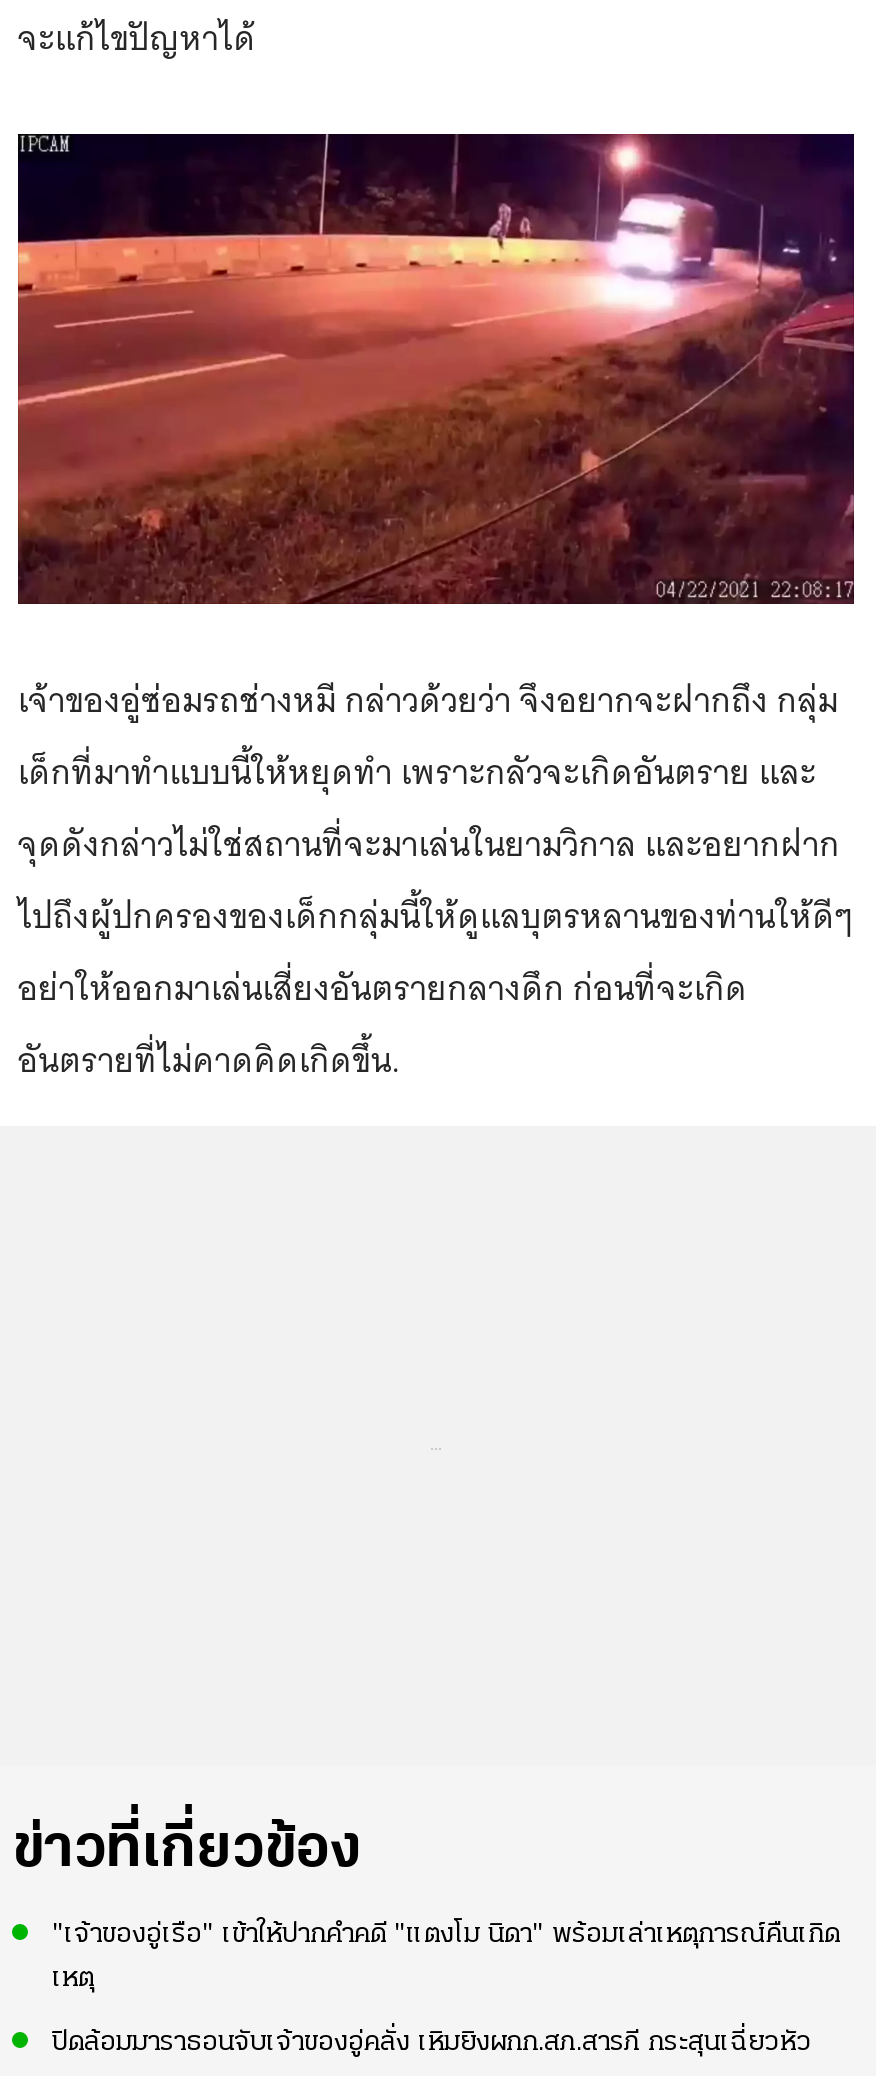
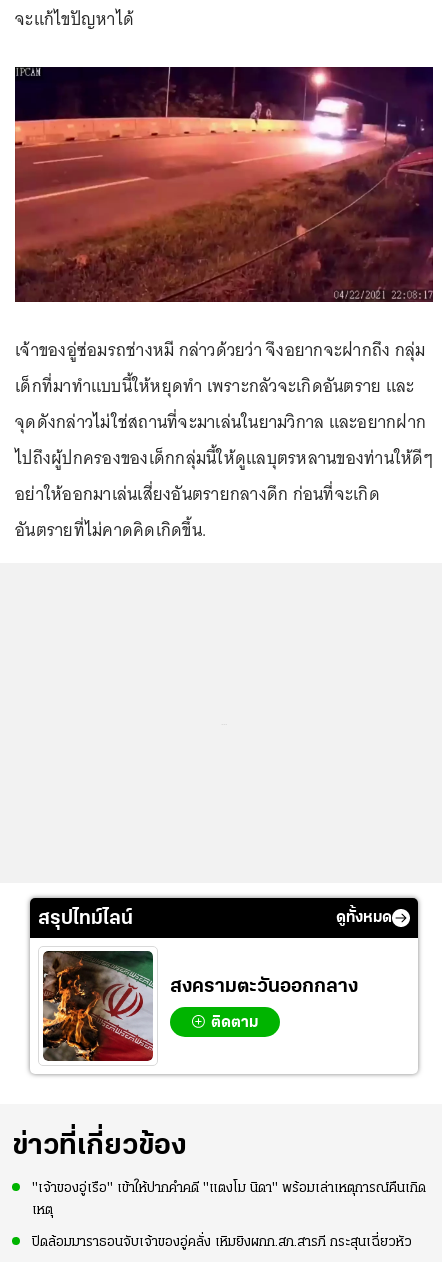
none -> [38,909,392,929] สรุปไทม์ไลน์ | ดูทั้งหมด
none -> [42,950,358,1062] [image] | สงครามตะวันออกกลาง | ติดตาม

